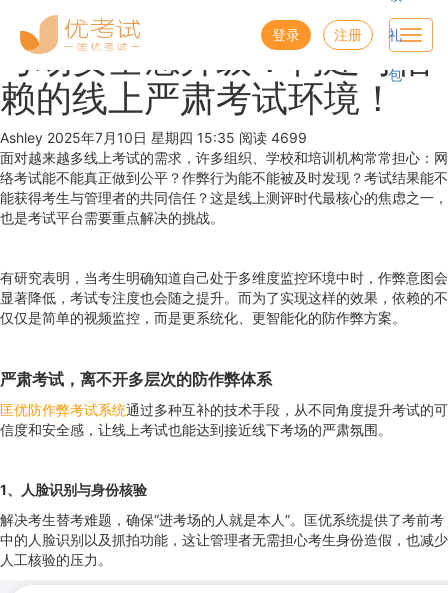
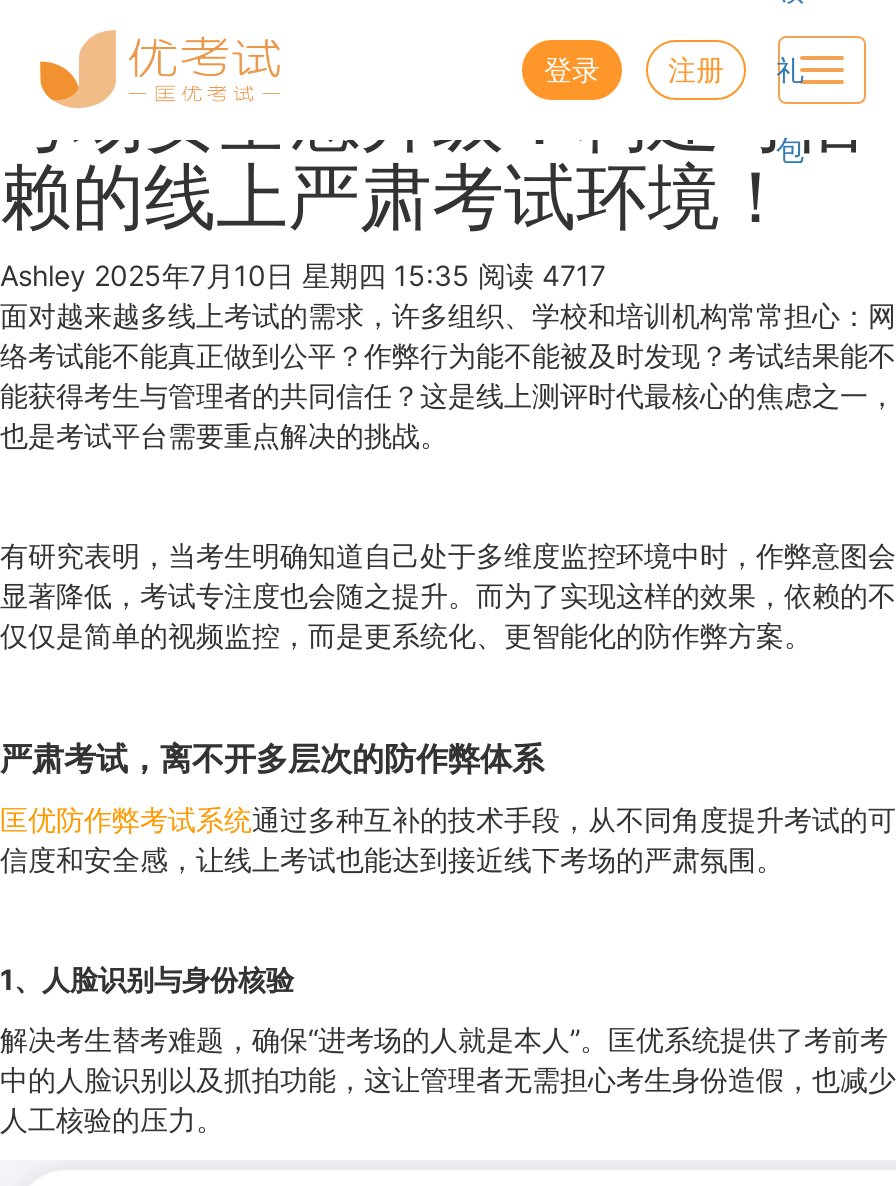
[0,129,307,146] Ashley 2025年7月10日 星期四 15:35 阅读 4699 -> [0,258,606,292] Ashley 2025年7月10日 星期四 15:35 阅读 4717

